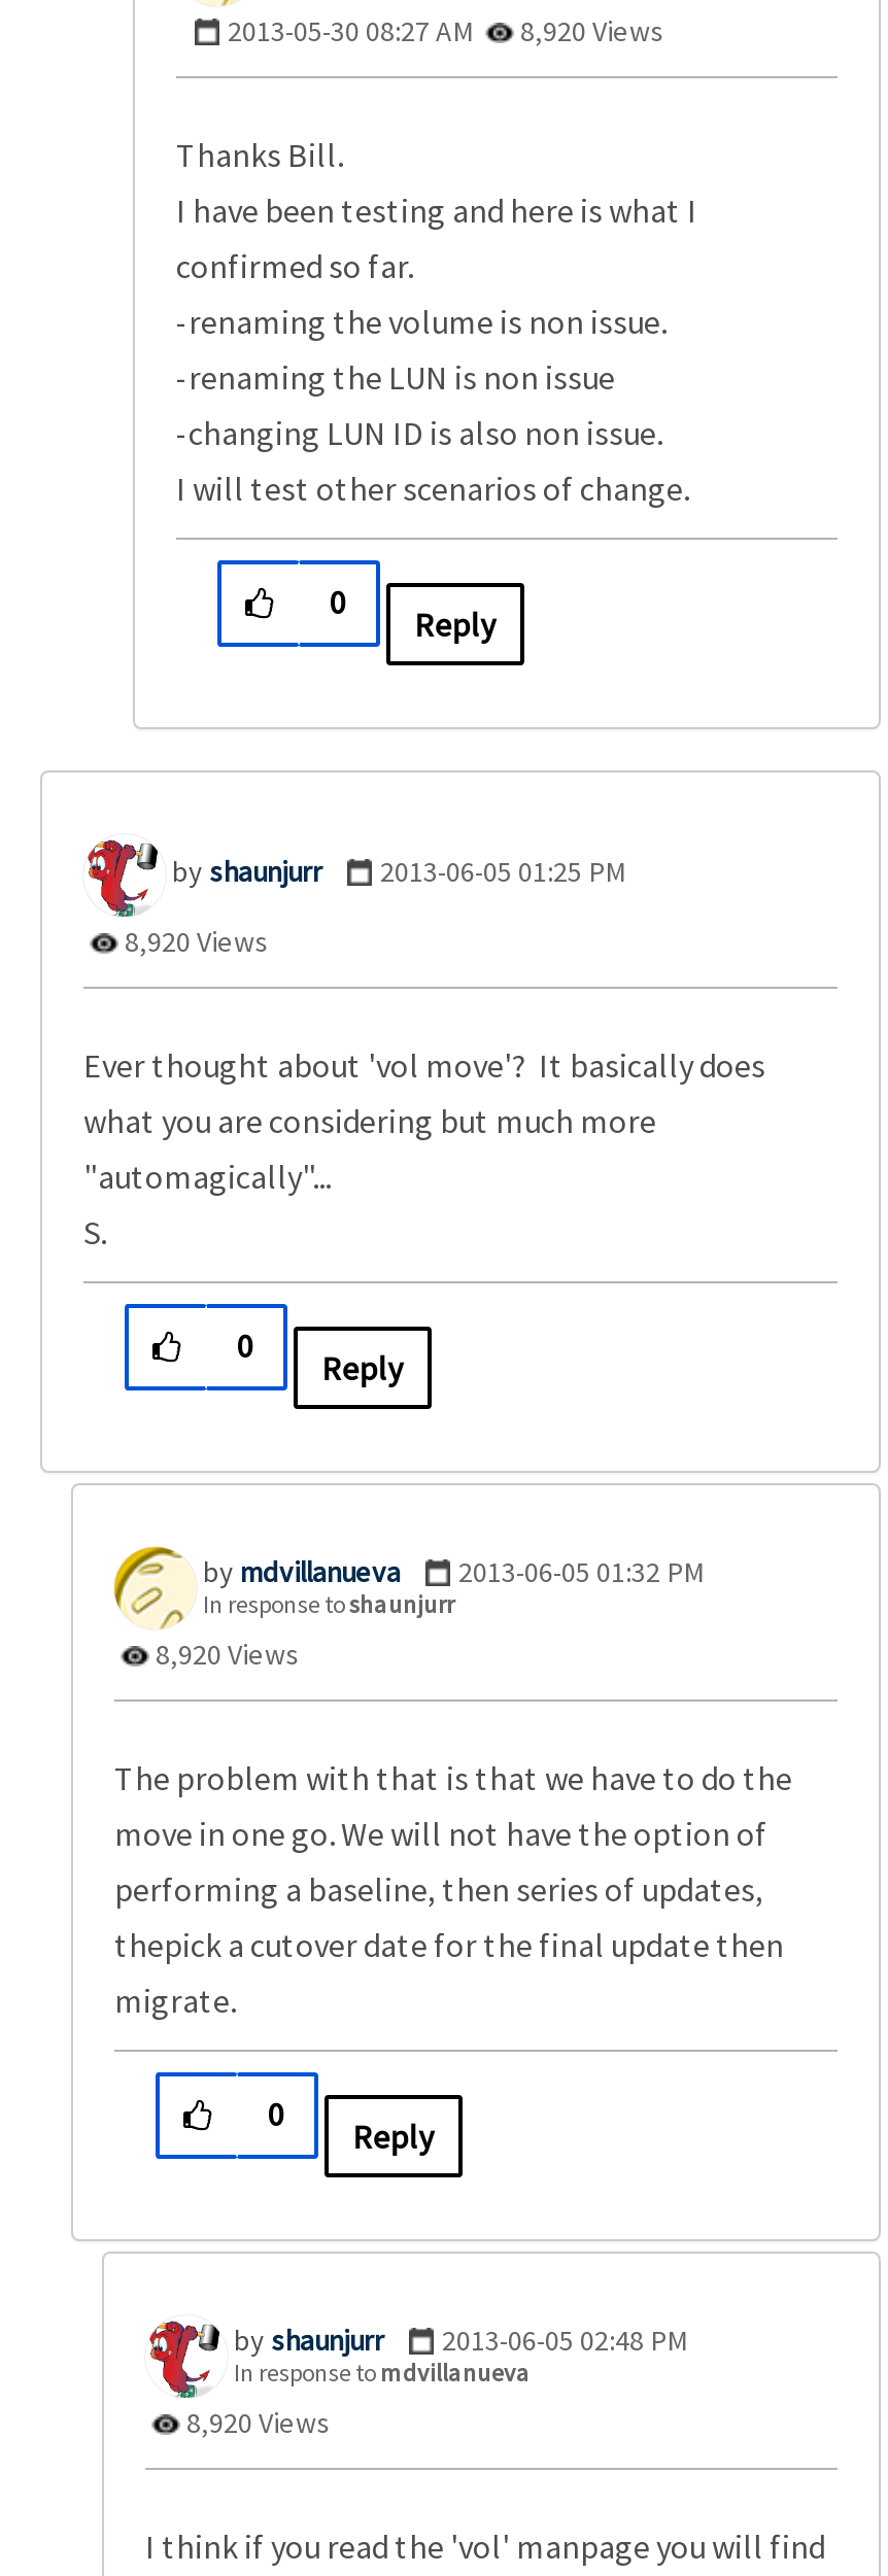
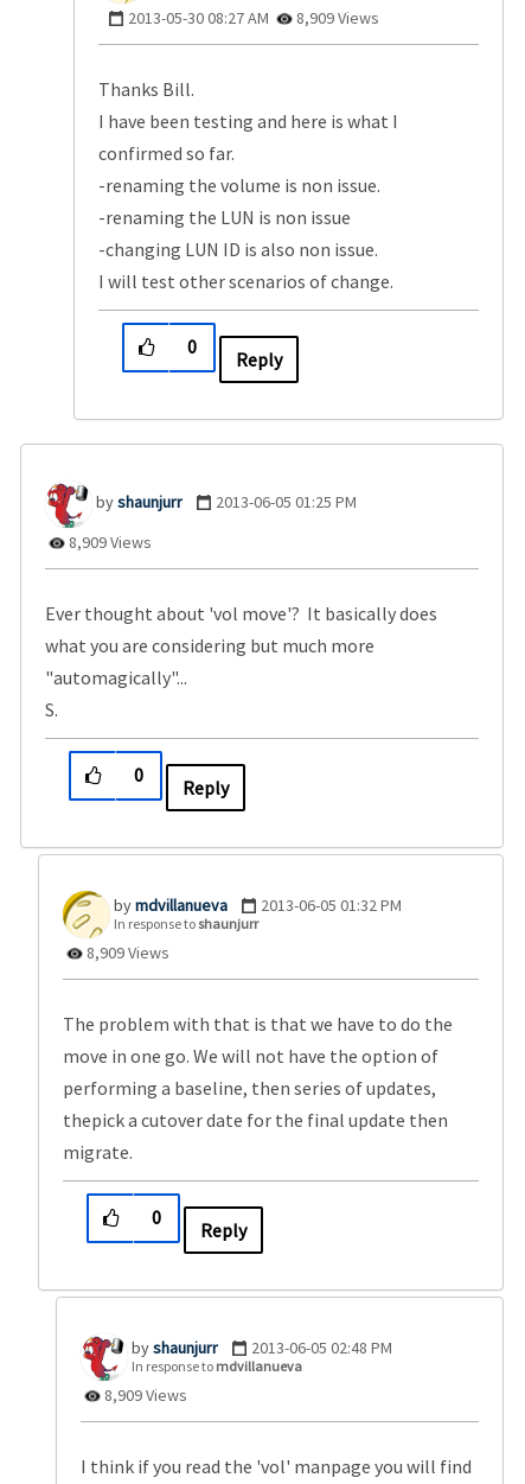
[228,12,664,49] 2013-05-30 08:27 AM 8,920 Views -> [128,7,379,28] 2013-05-30 08:27 AM 8,909 Views
[118,923,269,960] 8,920 Views -> [65,531,152,553] 8,909 Views
[149,1636,300,1673] 8,920 Views -> [83,942,169,963] 8,909 Views
[180,2404,331,2441] 8,920 Views -> [101,1384,187,1406] 8,909 Views

